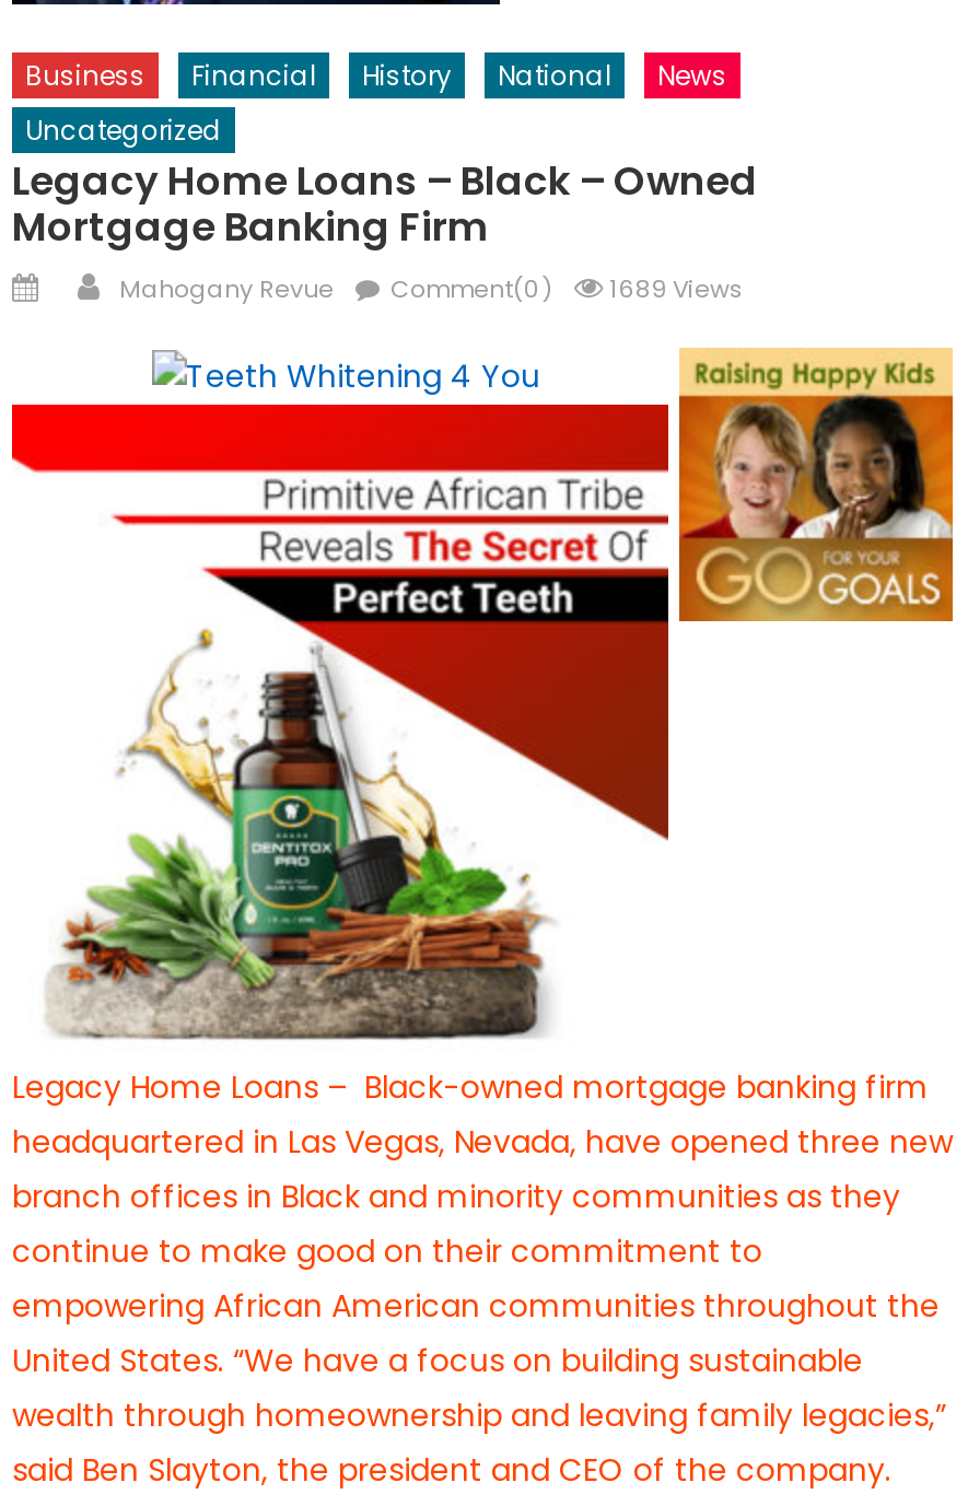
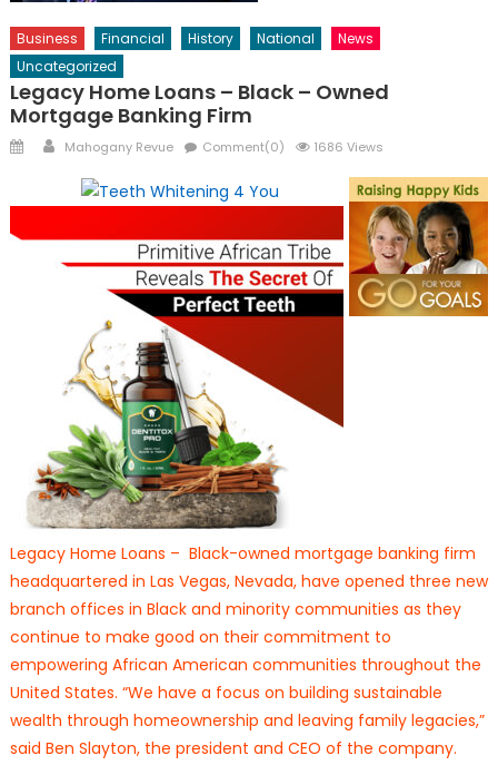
[603,271,745,306] 1689 Views -> [310,138,384,156] 1686 Views

